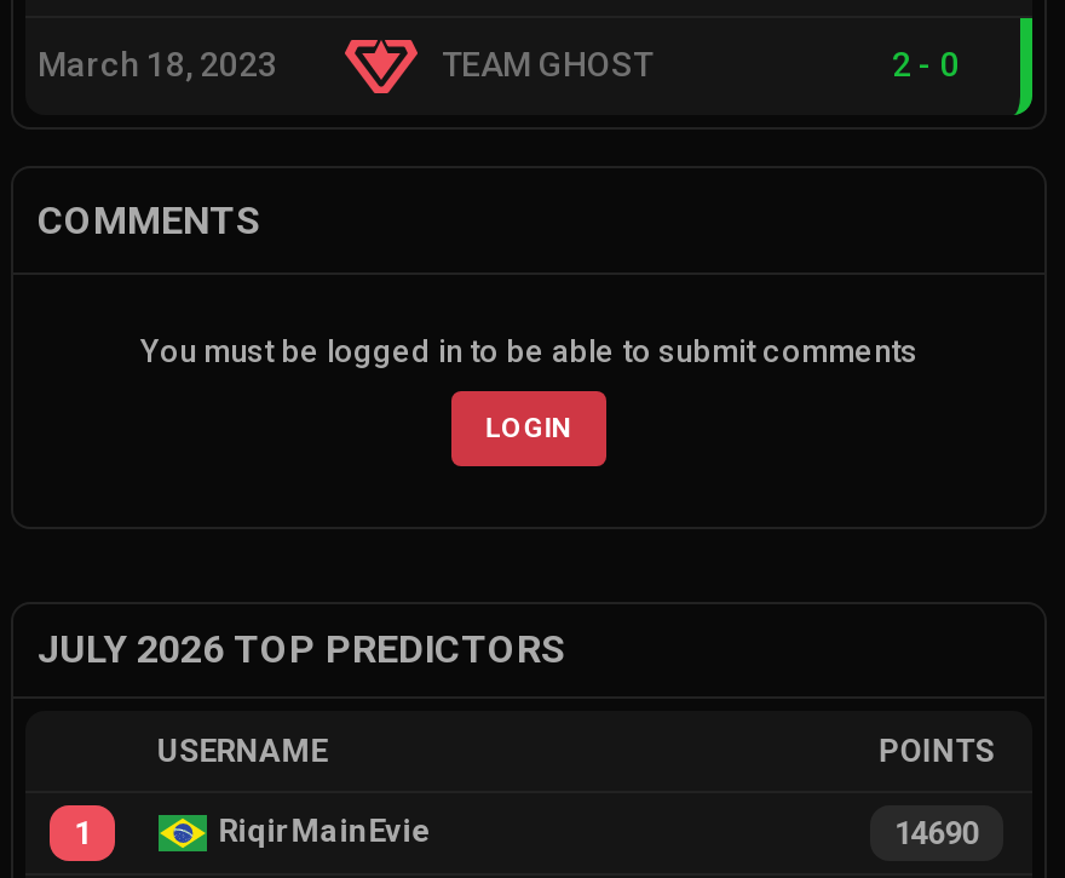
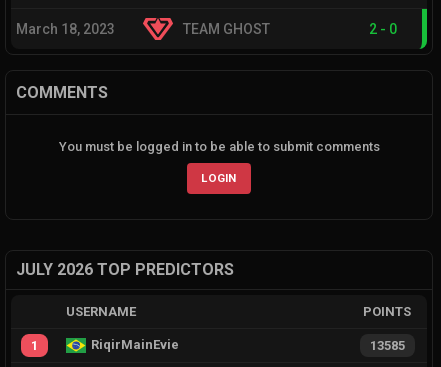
[894,815,979,852] 14690 -> [370,338,405,353] 13585

